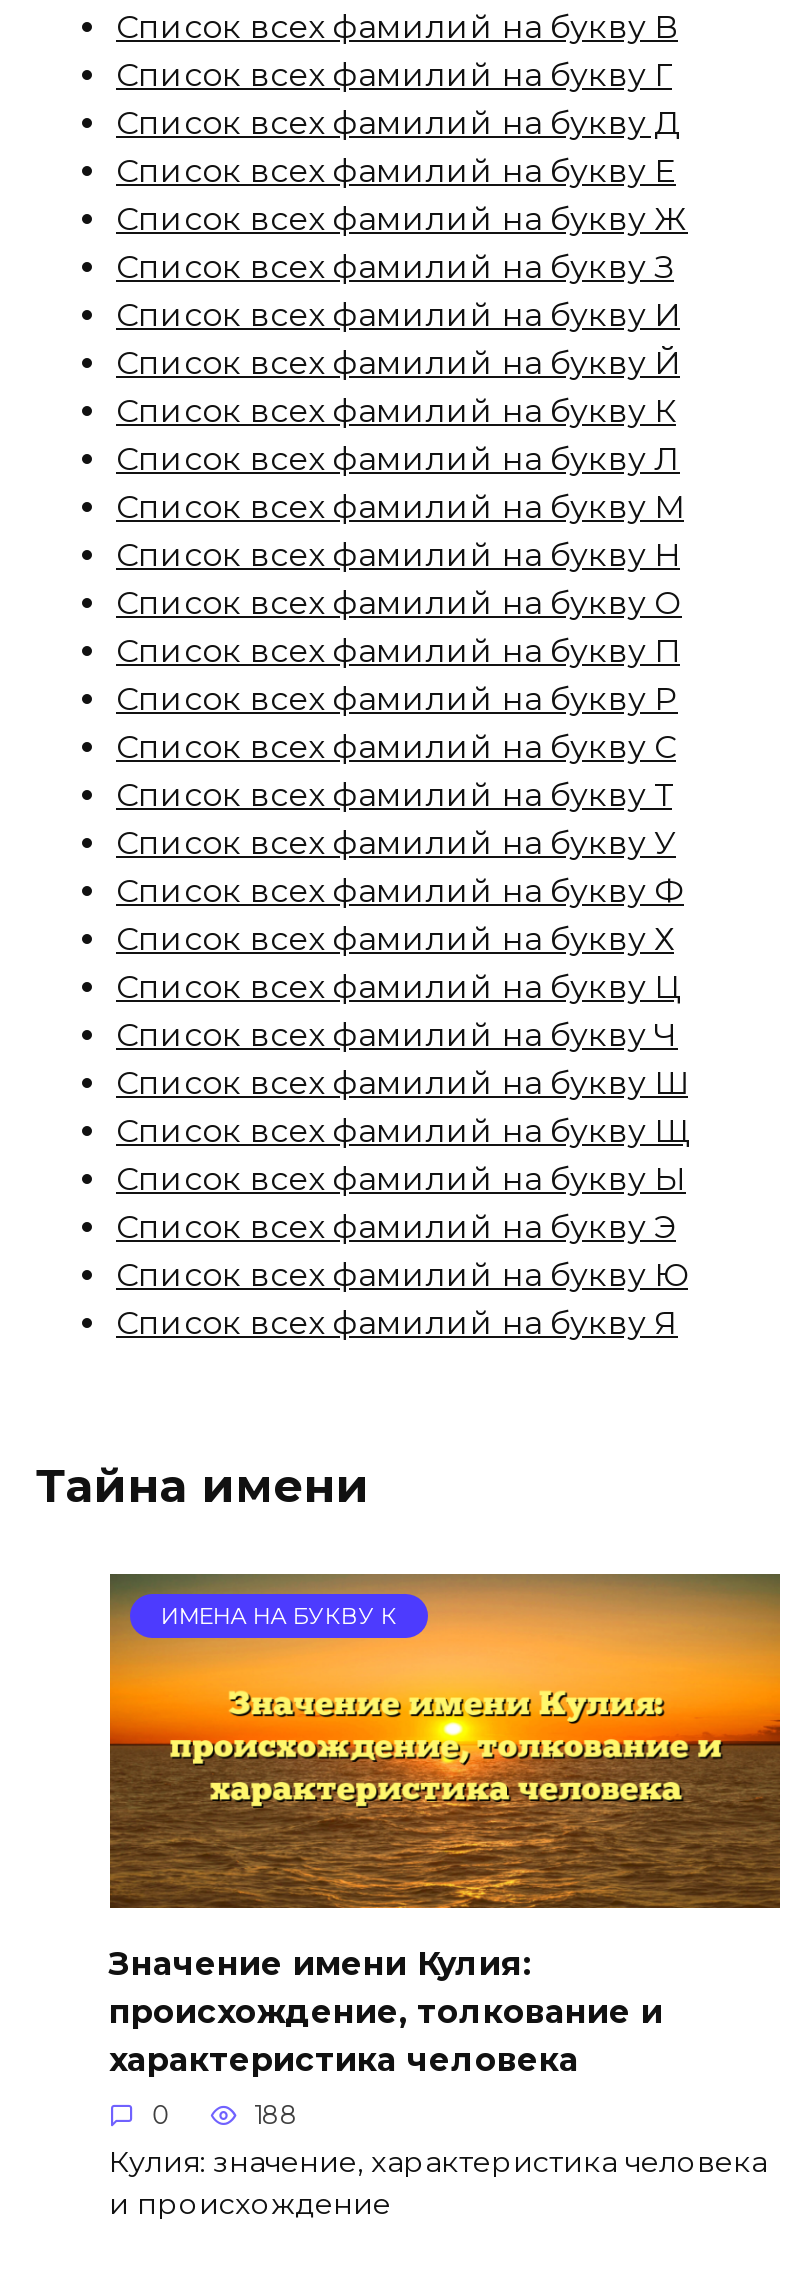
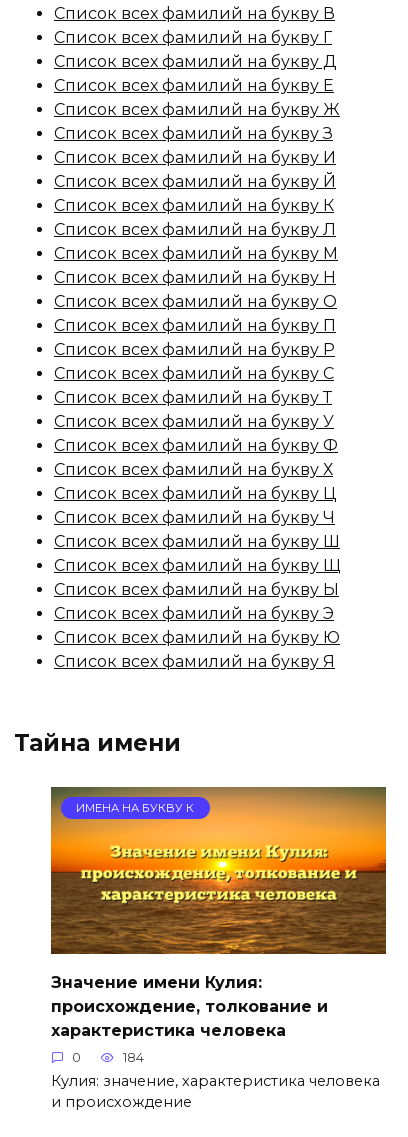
[254,2101,298,2131] 188 -> [123,1050,144,1065] 184

